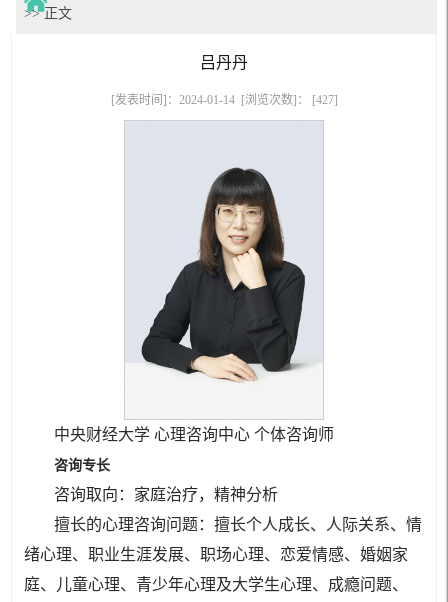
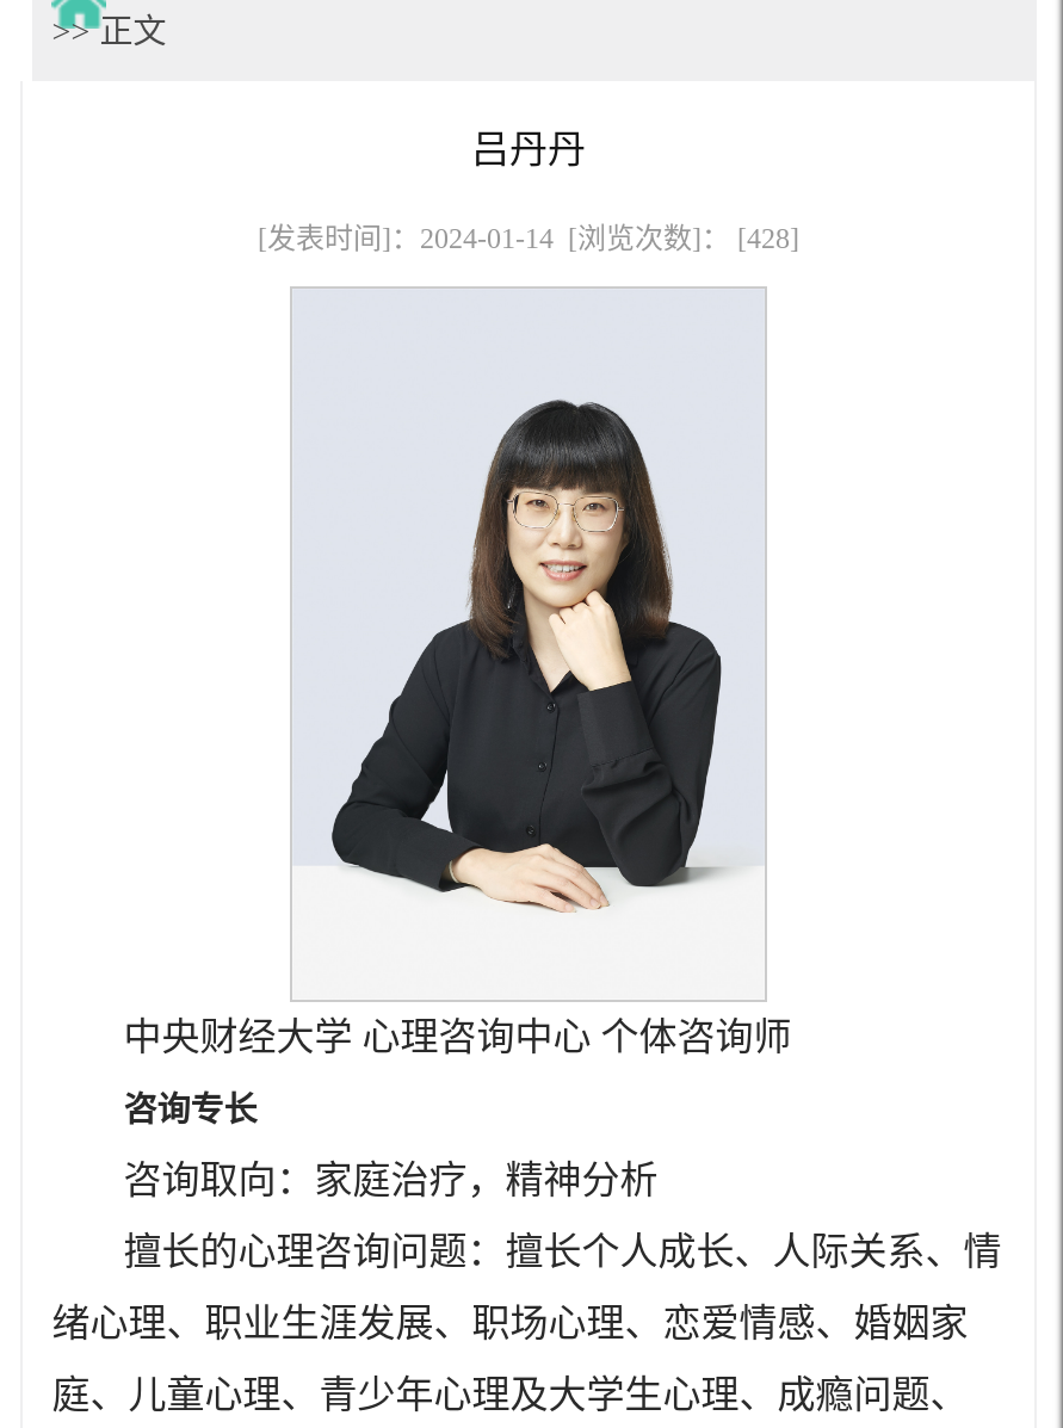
[110,93,337,107] [发表时间]：2024-01-14 [浏览次数]： [427] -> [258,222,799,255] [发表时间]：2024-01-14 [浏览次数]： [428]

